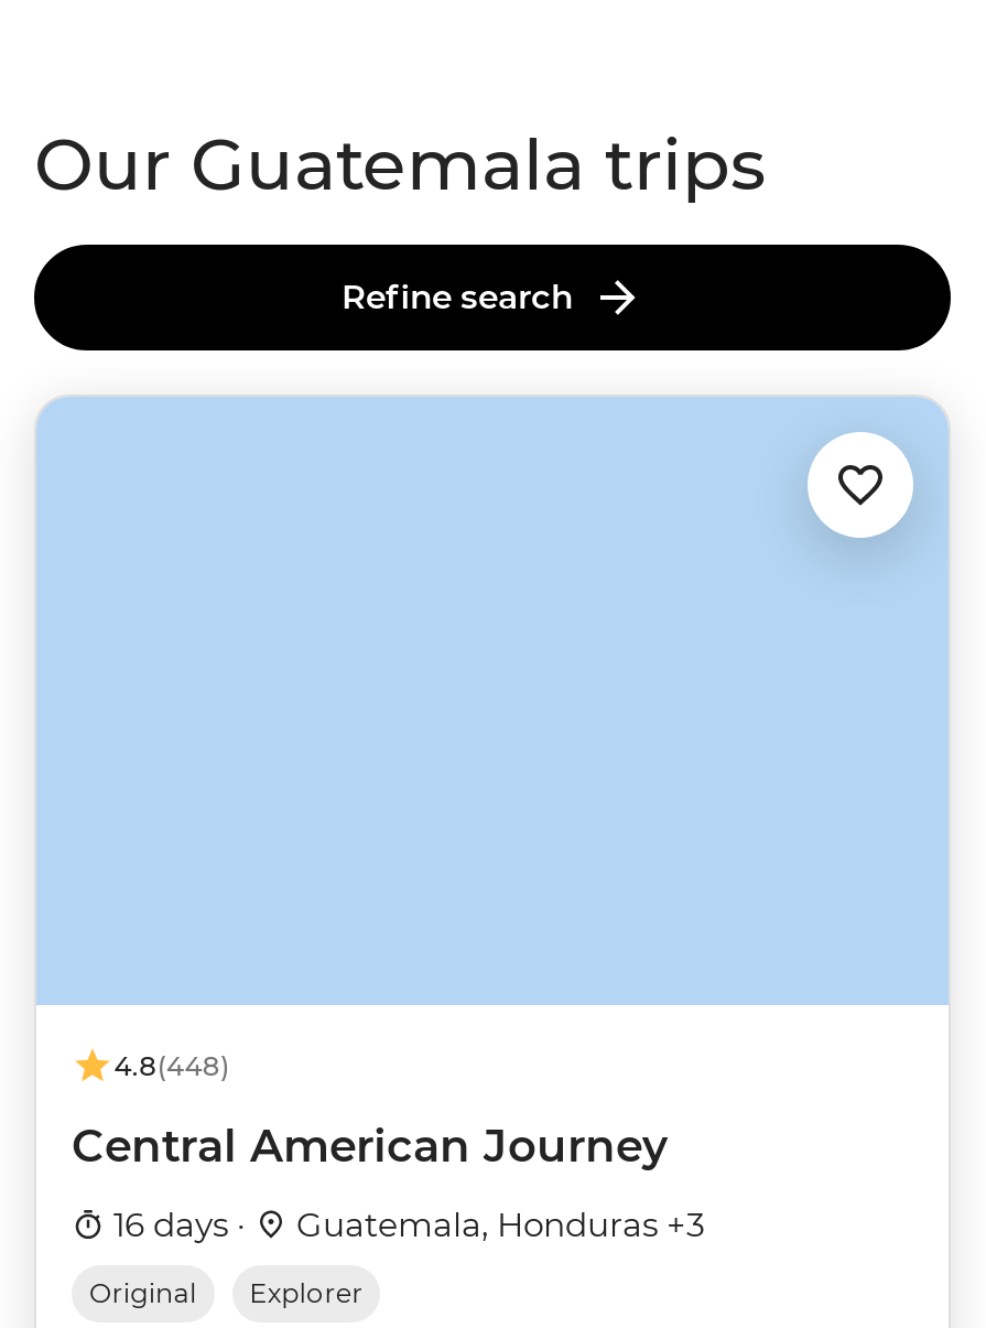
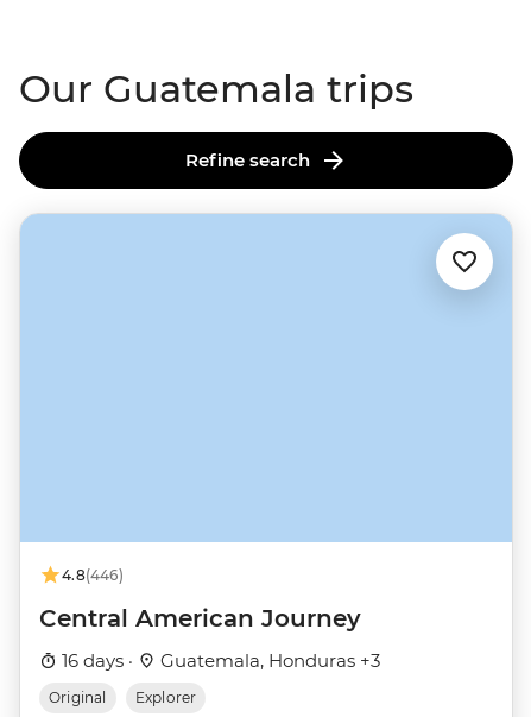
[114,1050,230,1083] 4.8(448) -> [62,566,123,584] 4.8(446)

